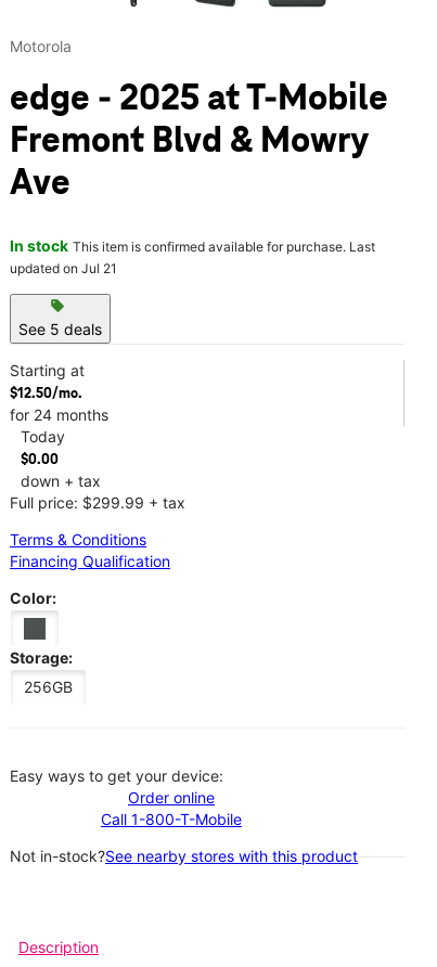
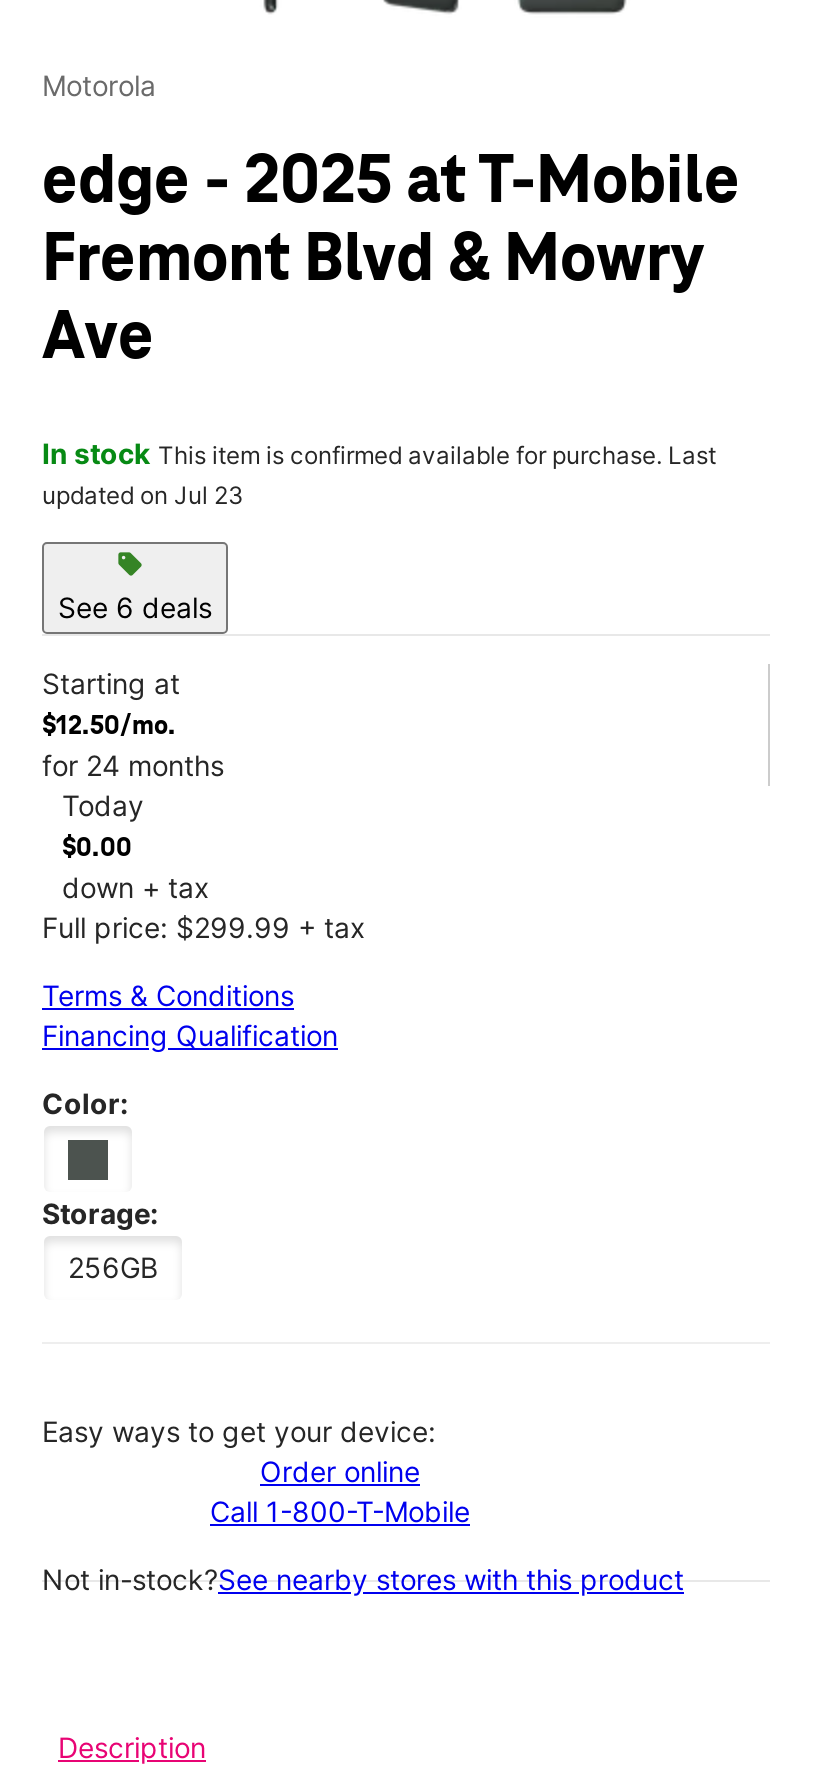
[10,260,117,276] updated on Jul 21 -> [42,480,244,510] updated on Jul 23
[18,320,102,338] See 5 deals -> [58,590,212,624] See 6 deals

